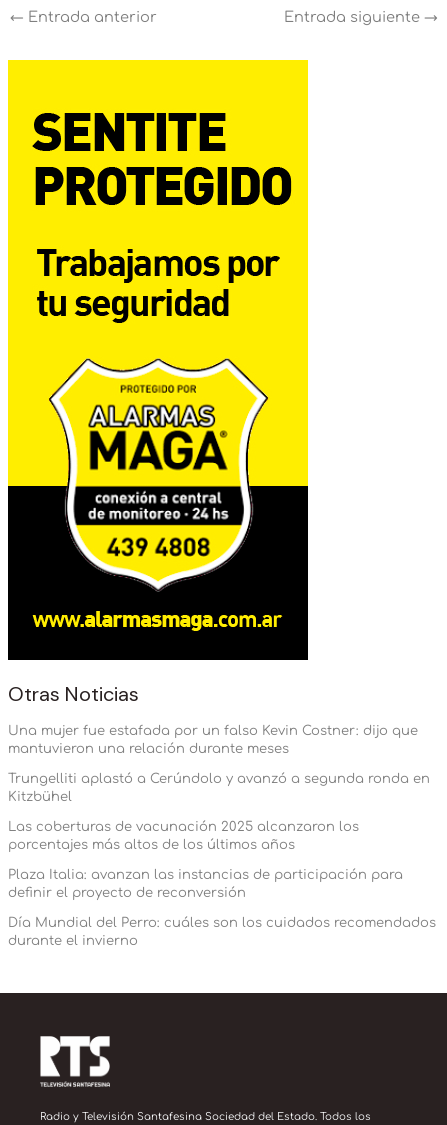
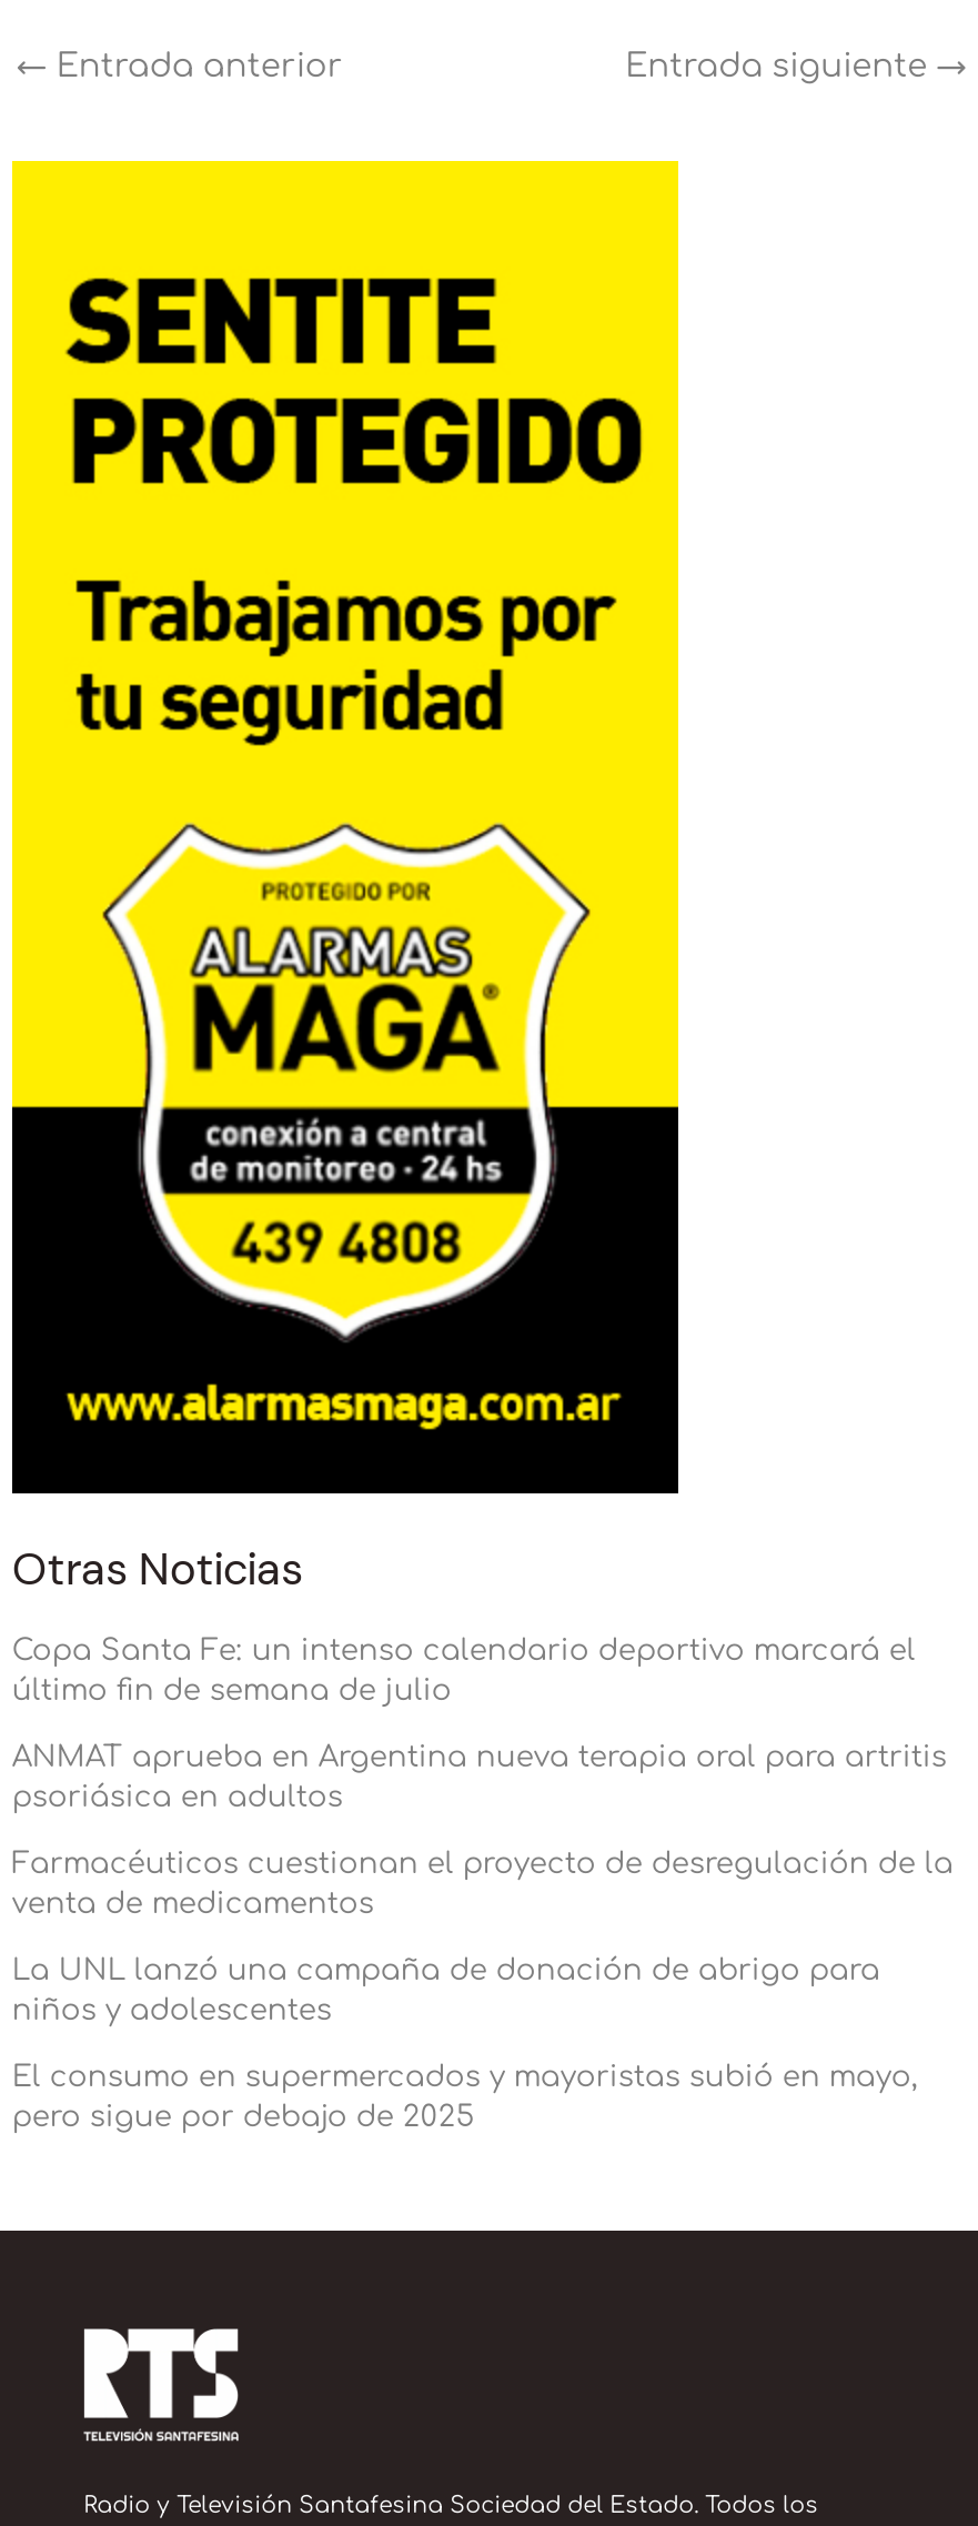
[8,723,418,756] Una mujer fue estafada por un falso Kevin Costner: dijo que | mantuvieron una relación durante meses -> [12,1633,916,1706] Copa Santa Fe: un intenso calendario deportivo marcará el | último fin de semana de julio
[8,771,430,804] Trungelliti aplastó a Cerúndolo y avanzó a segunda ronda en | Kitzbühel -> [12,1739,947,1813] ANMAT aprueba en Argentina nueva terapia oral para artritis | psoriásica en adultos
[8,819,359,852] Las coberturas de vacunación 2025 alcanzaron los | porcentajes más altos de los últimos años -> [12,1846,953,1919] Farmacéuticos cuestionan el proyecto de desregulación de la | venta de medicamentos
[8,867,403,900] Plaza Italia: avanzan las instancias de participación para | definir el proyecto de reconversión -> [12,1953,880,2026] La UNL lanzó una campaña de donación de abrigo para | niños y adolescentes
[8,915,436,948] Día Mundial del Perro: cuáles son los cuidados recomendados | durante el invierno -> [12,2059,918,2132] El consumo en supermercados y mayoristas subió en mayo, | pero sigue por debajo de 2025

